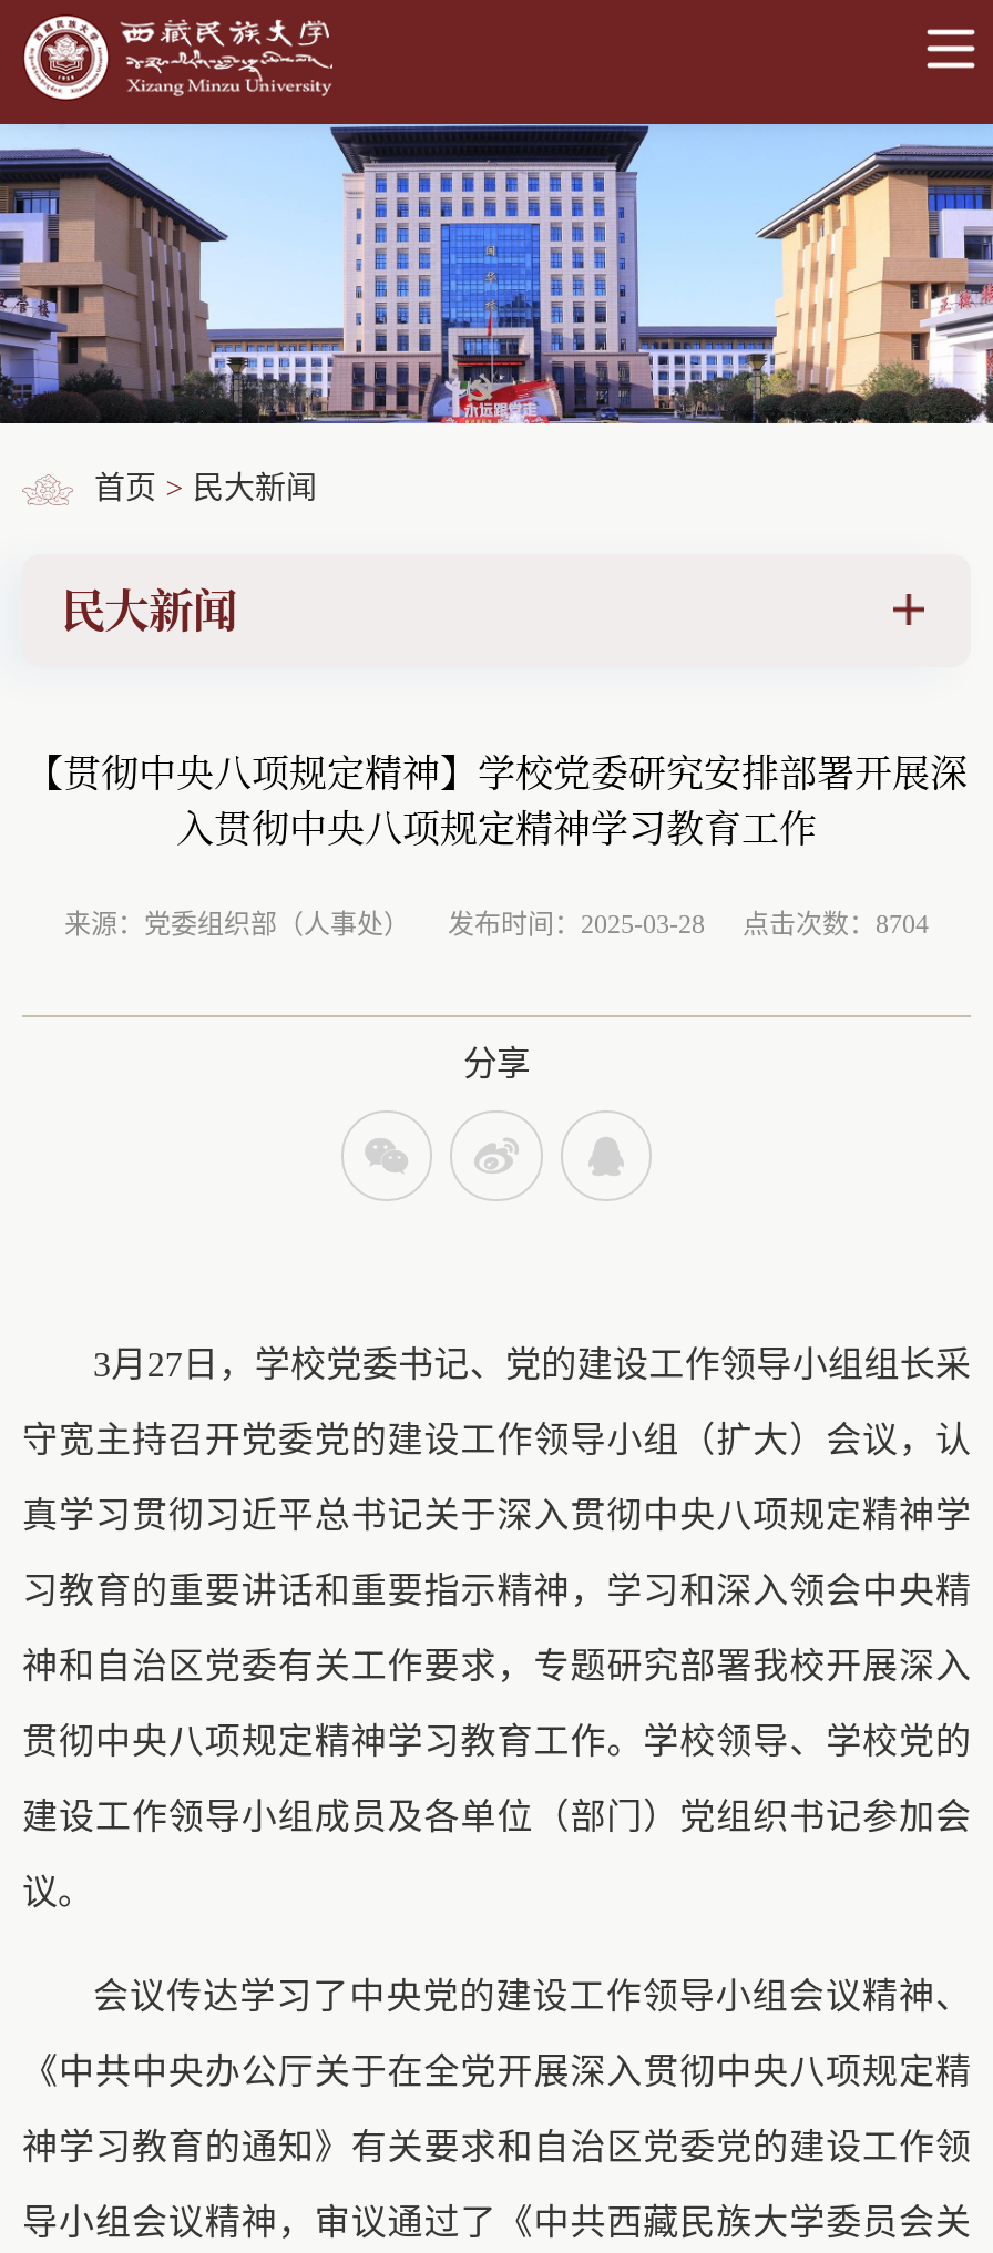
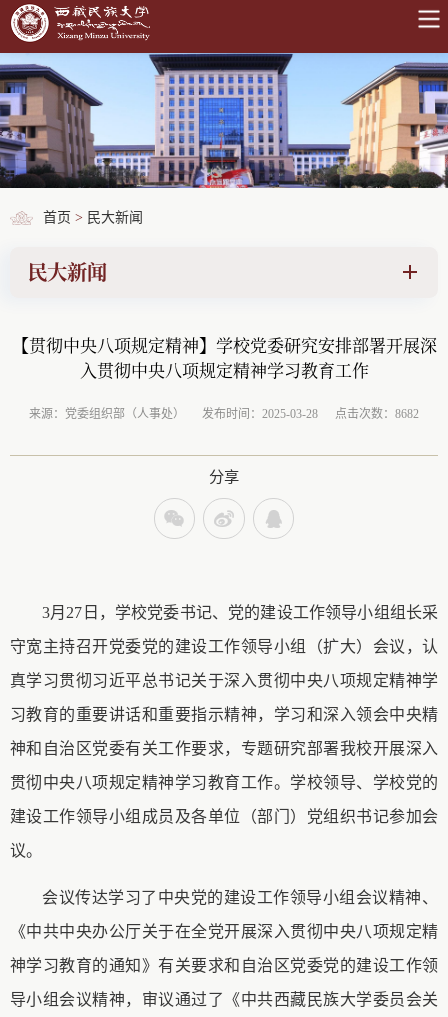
[64,909,929,940] 来源：党委组织部（人事处） 发布时间：2025-03-28 点击次数：8704 -> [29,407,419,421] 来源：党委组织部（人事处） 发布时间：2025-03-28 点击次数：8682

